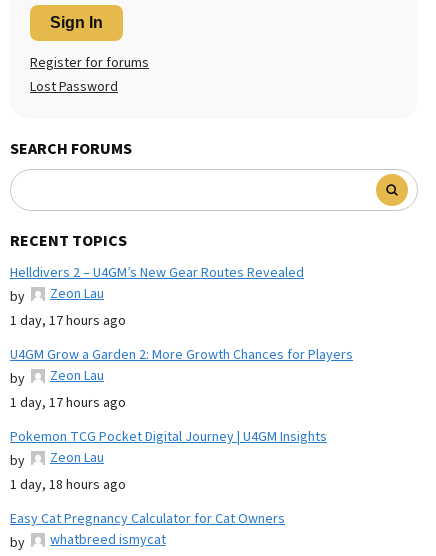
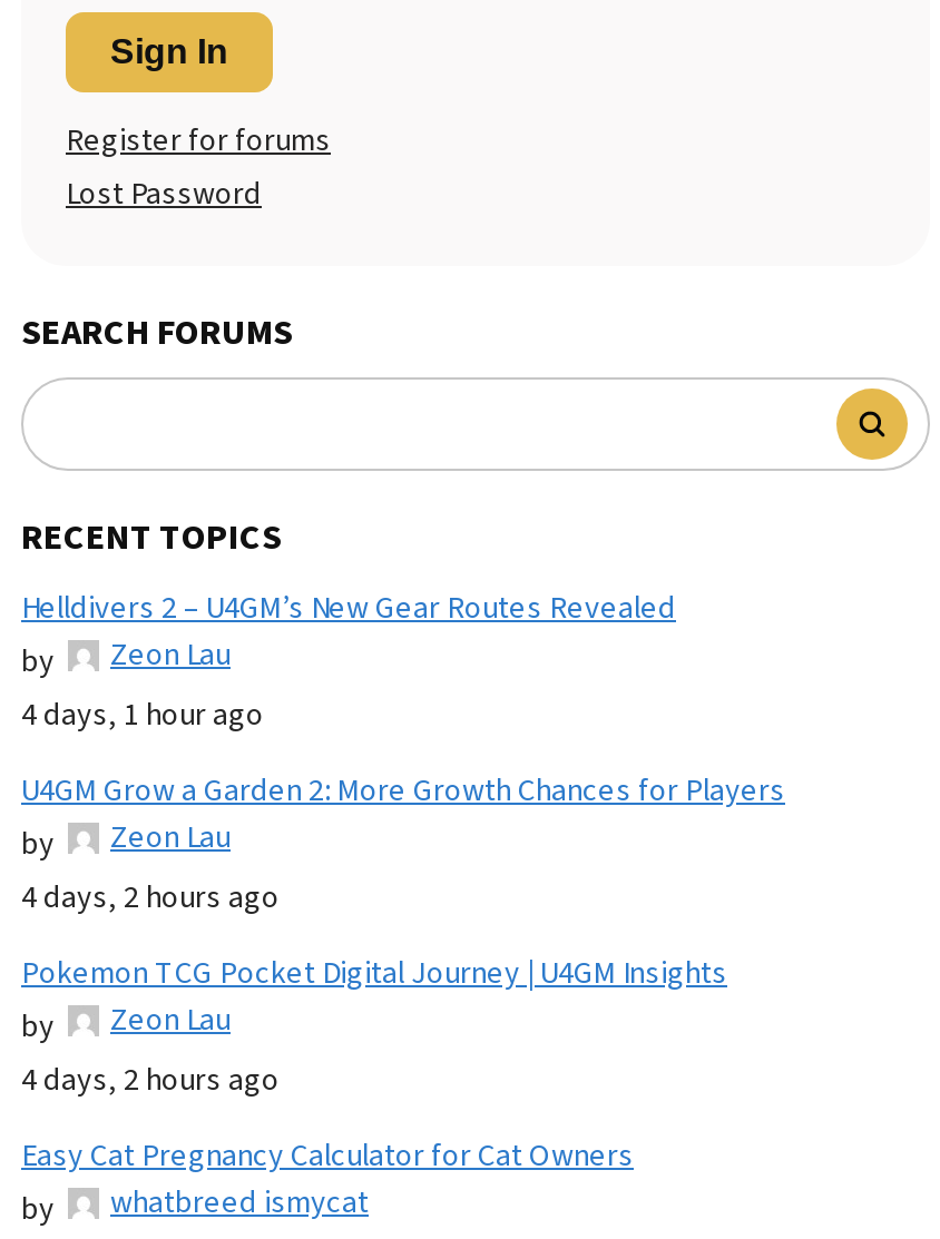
[10,311,126,331] 1 day, 17 hours ago -> [21,693,264,737] 4 days, 1 hour ago
[10,393,126,413] 1 day, 17 hours ago -> [21,875,280,920] 4 days, 2 hours ago
[10,475,126,495] 1 day, 18 hours ago -> [21,1058,280,1103] 4 days, 2 hours ago

